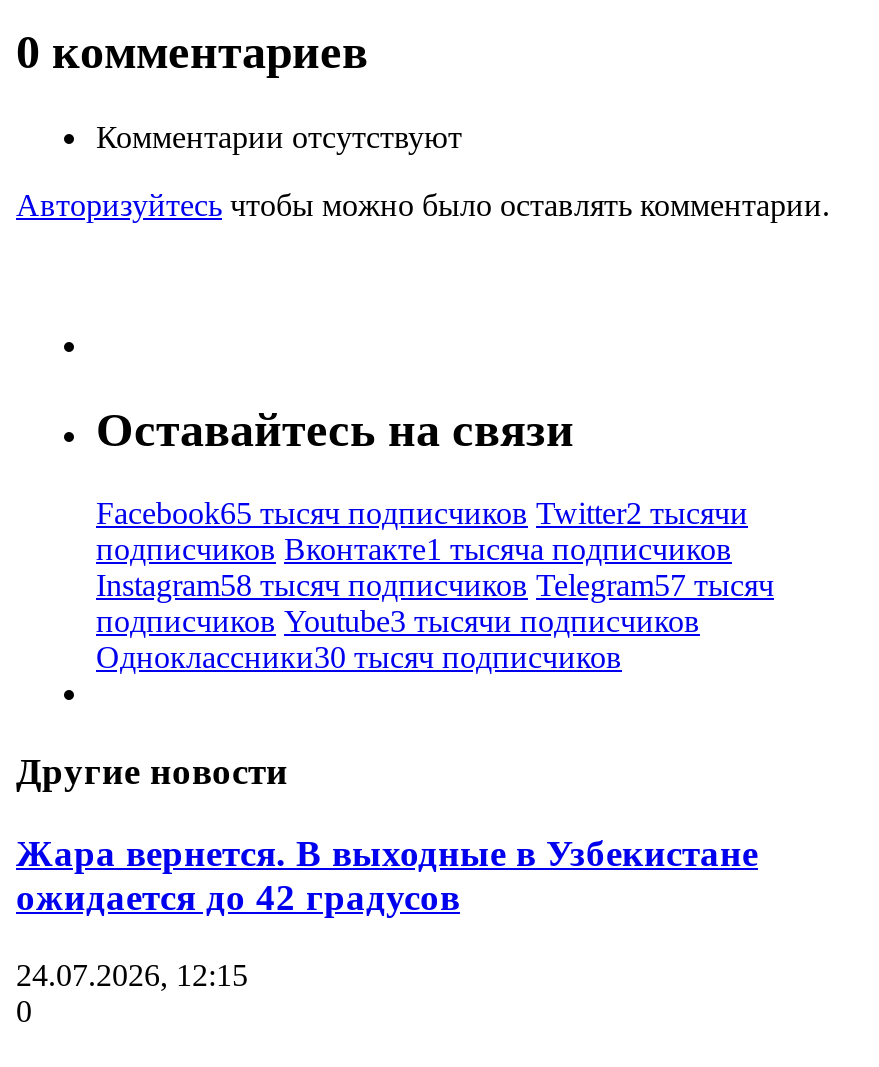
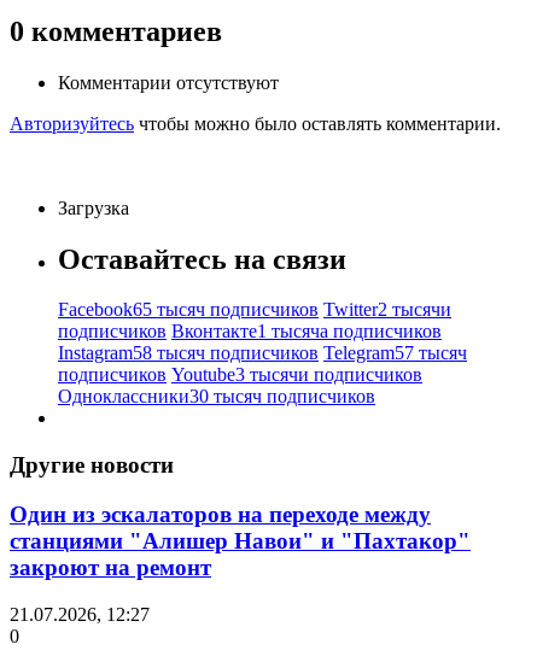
none -> [58,197,129,218] Загрузка
[16,832,758,918] Жара вернется. В выходные в Узбекистане | ожидается до 42 градусов -> [10,502,471,580] Один из эскалаторов на переходе между | станциями "Алишер Навои" и "Пахтакор" | закроют на ремонт
[16,957,248,991] 24.07.2026, 12:15 -> [10,604,150,624] 21.07.2026, 12:27

